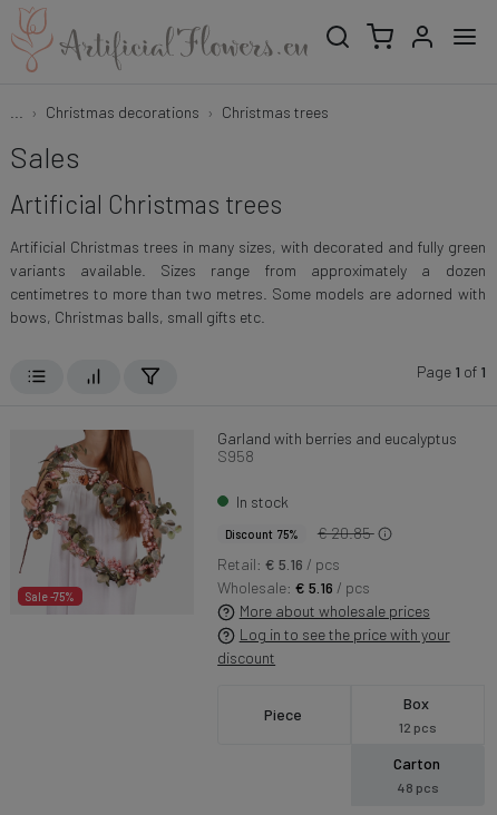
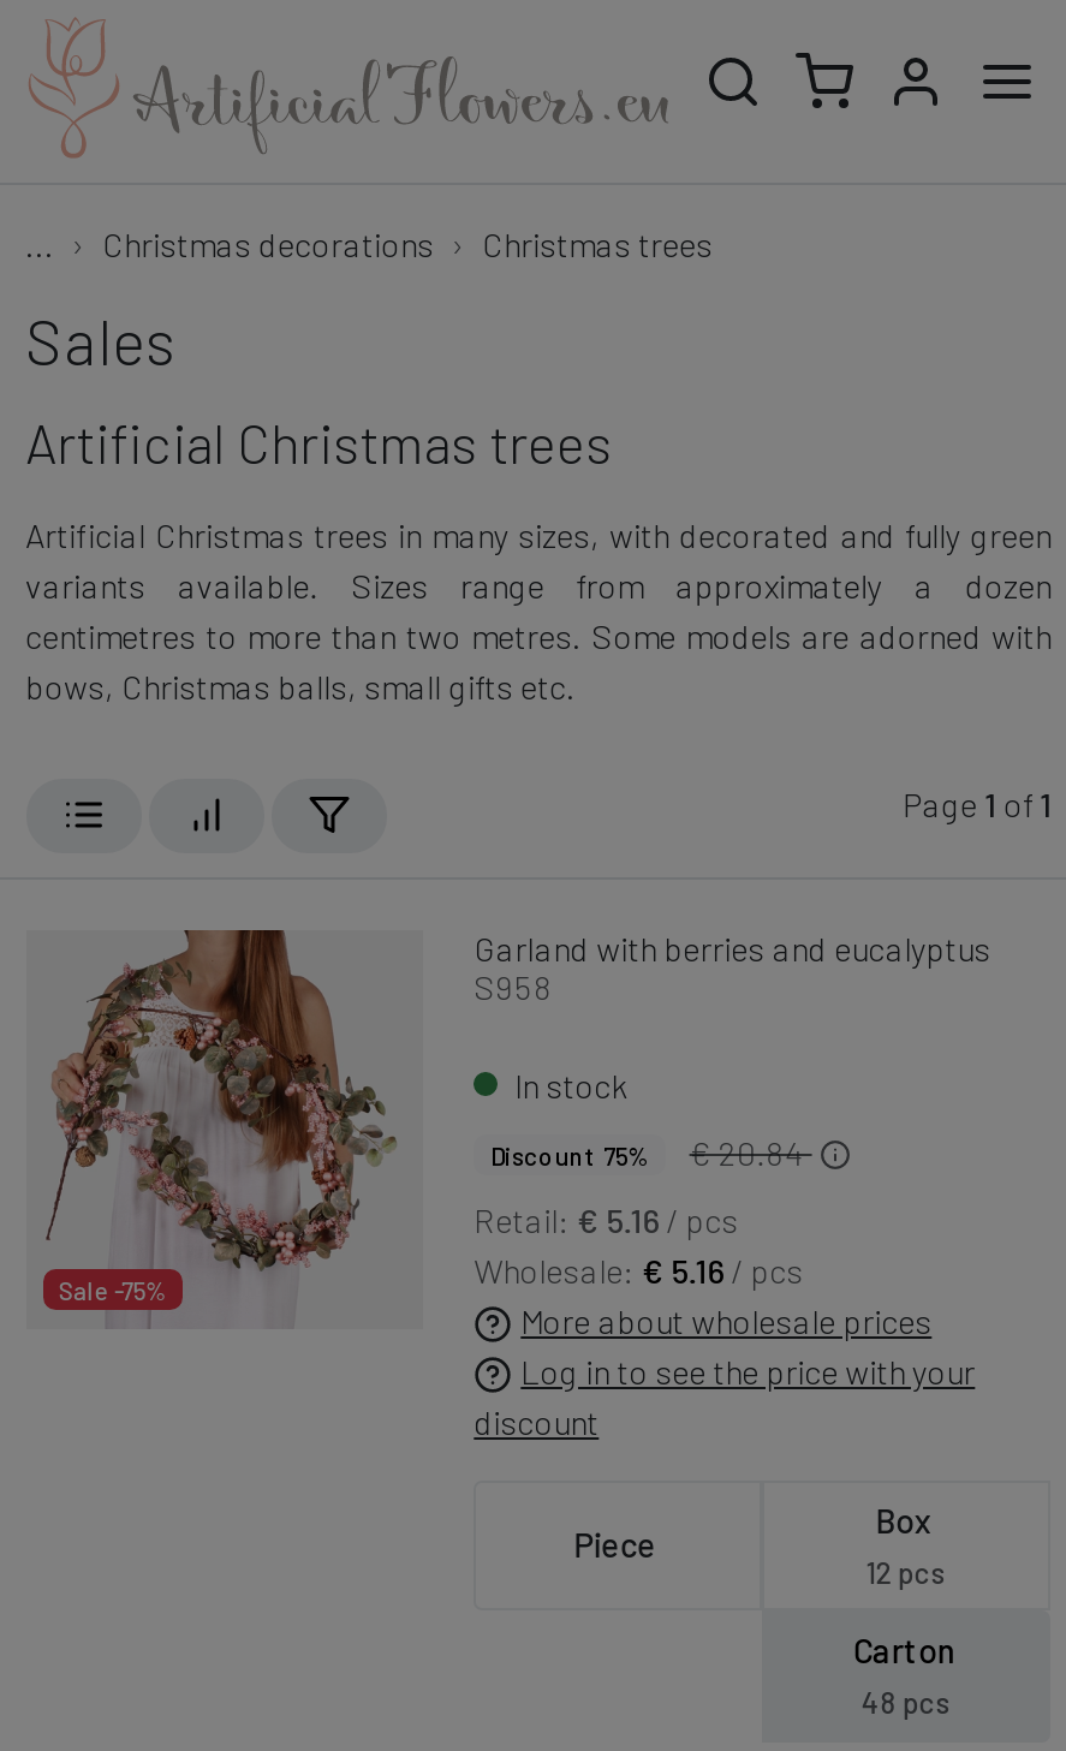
[225,523,374,542] Discount 75% € 20.85 -> [490,1131,812,1172] Discount 75% € 20.84

